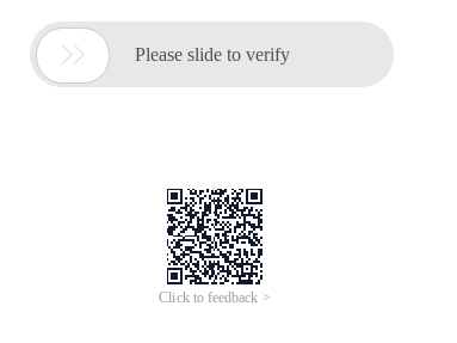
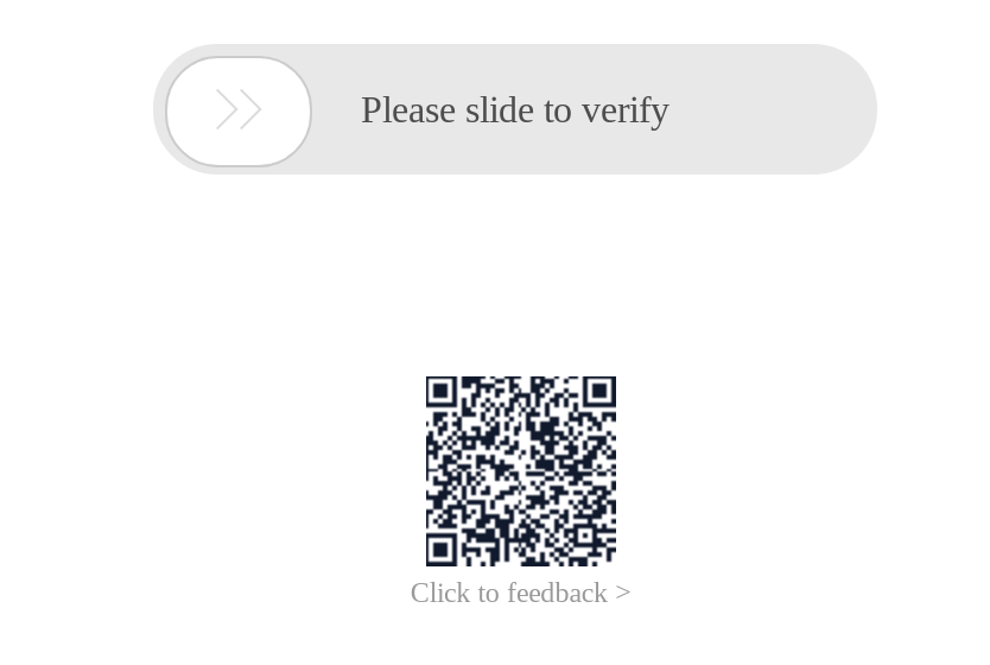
[166,188,264,286] [image] -> [424,374,618,569] [image]

